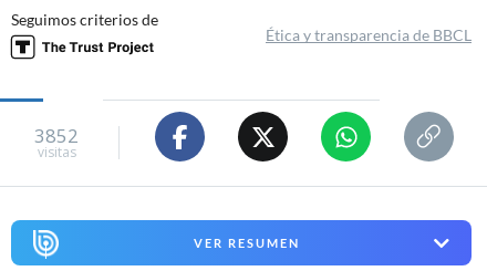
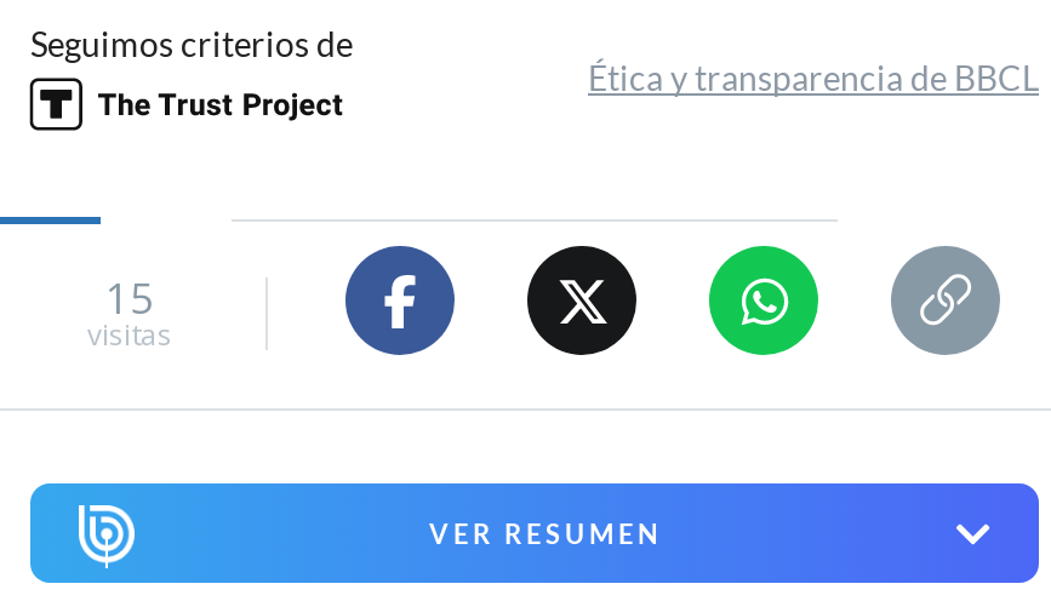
[34,123,79,148] 3852 -> [105,270,154,326] 15

